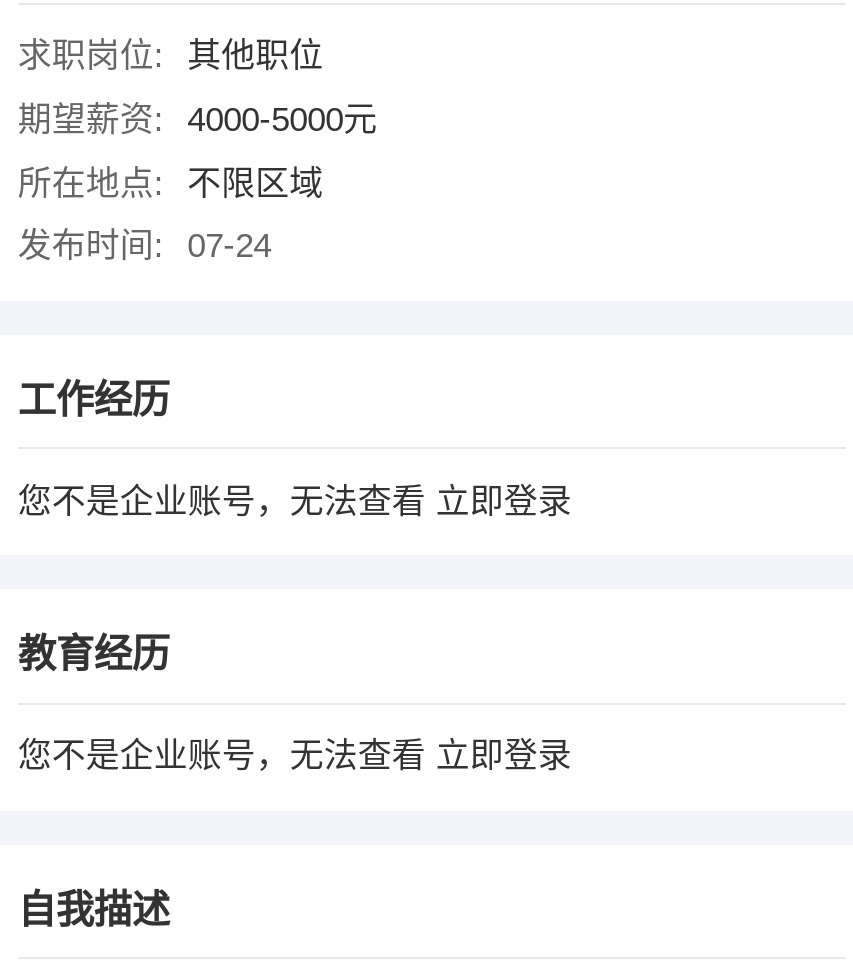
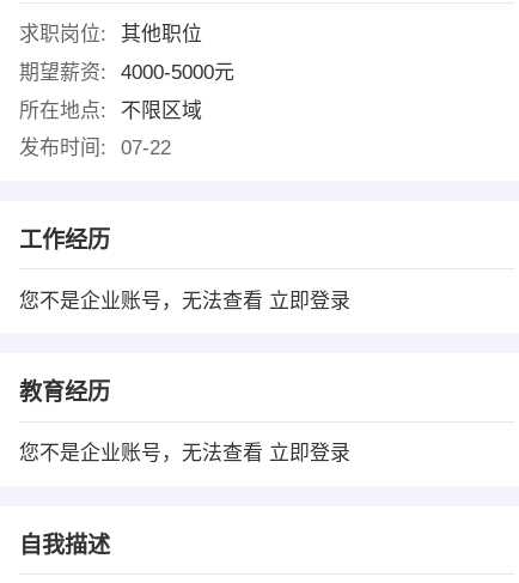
[18,228,271,266] 发布时间: 07-24 -> [19,137,171,160] 发布时间: 07-22

